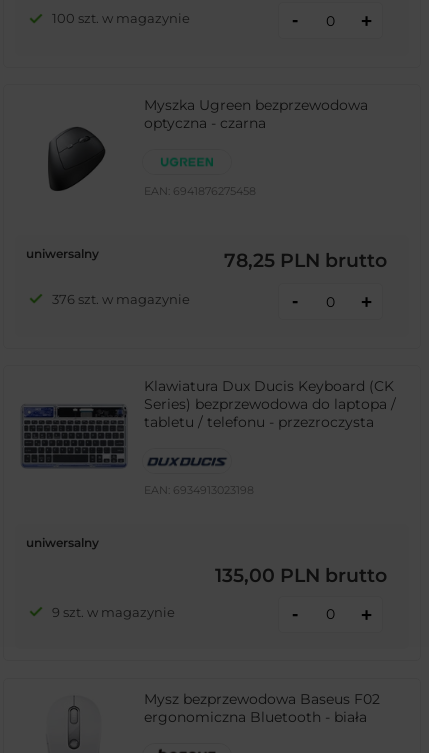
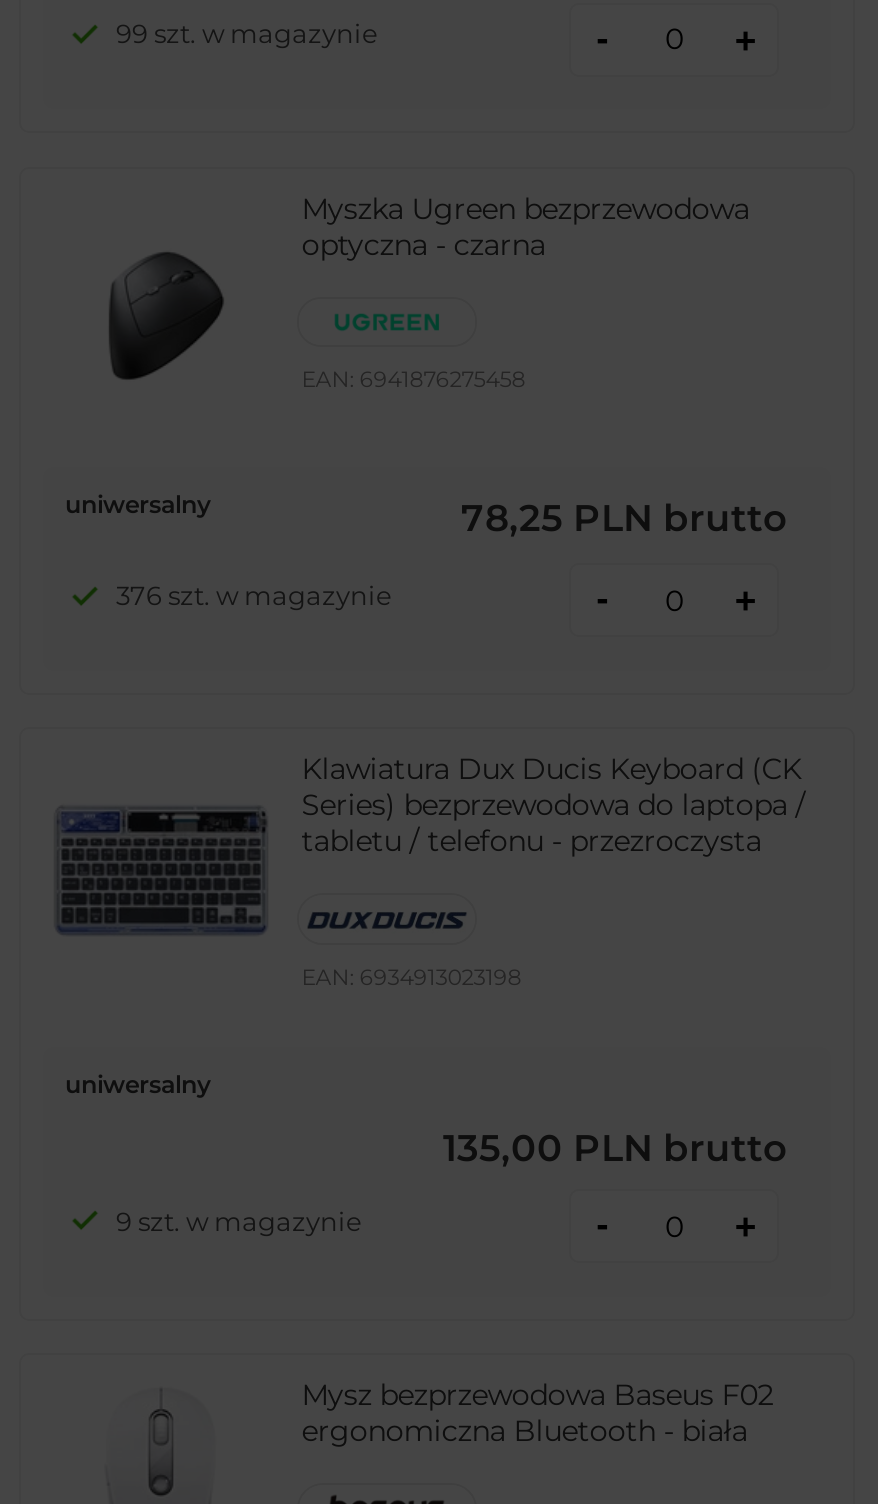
[51,10,189,26] 100 szt. w magazynie -> [116,18,378,50] 99 szt. w magazynie

